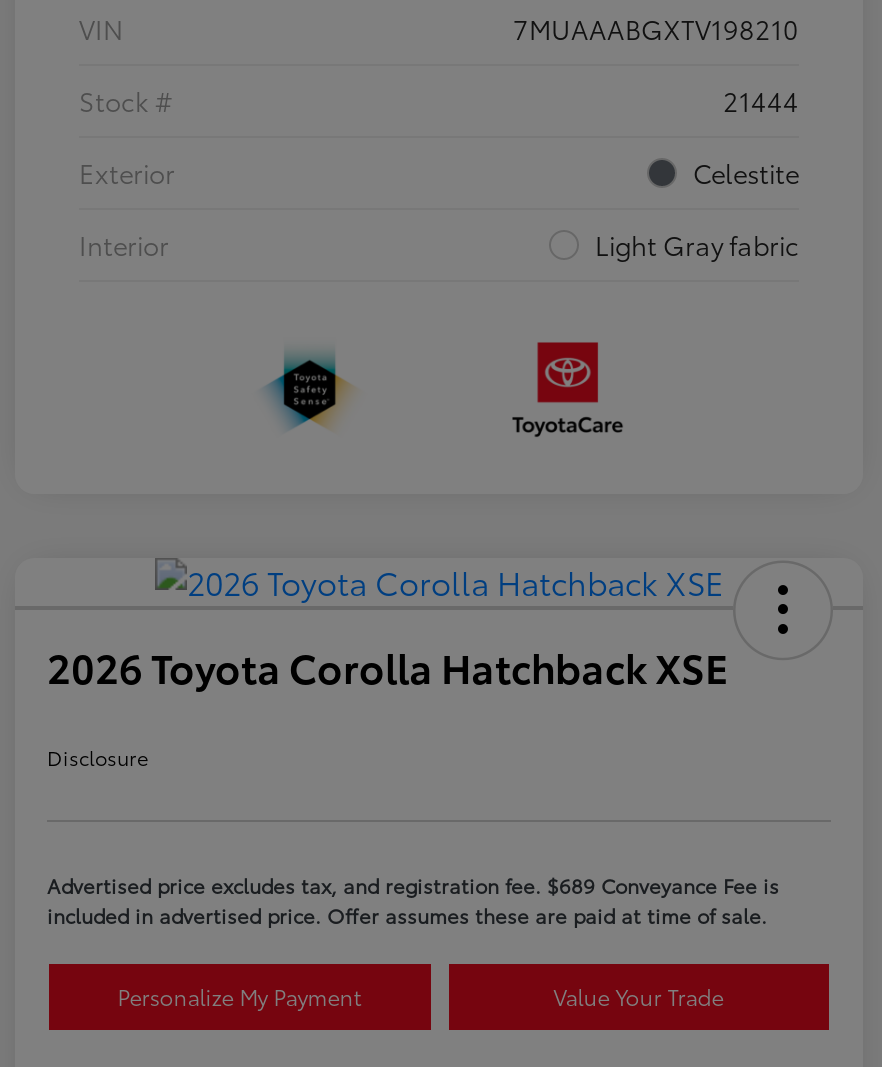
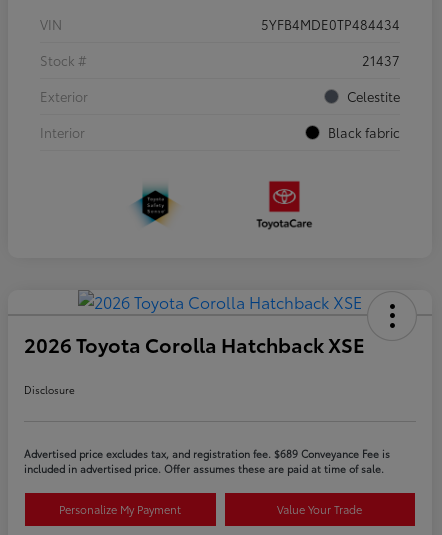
[513,9,799,45] 7MUAAABGXTV198210 -> [261,15,400,33] 5YFB4MDE0TP484434
[723,81,799,117] 21444 -> [362,51,400,69] 21437
[595,225,799,261] Light Gray fabric -> [328,123,400,141] Black fabric

